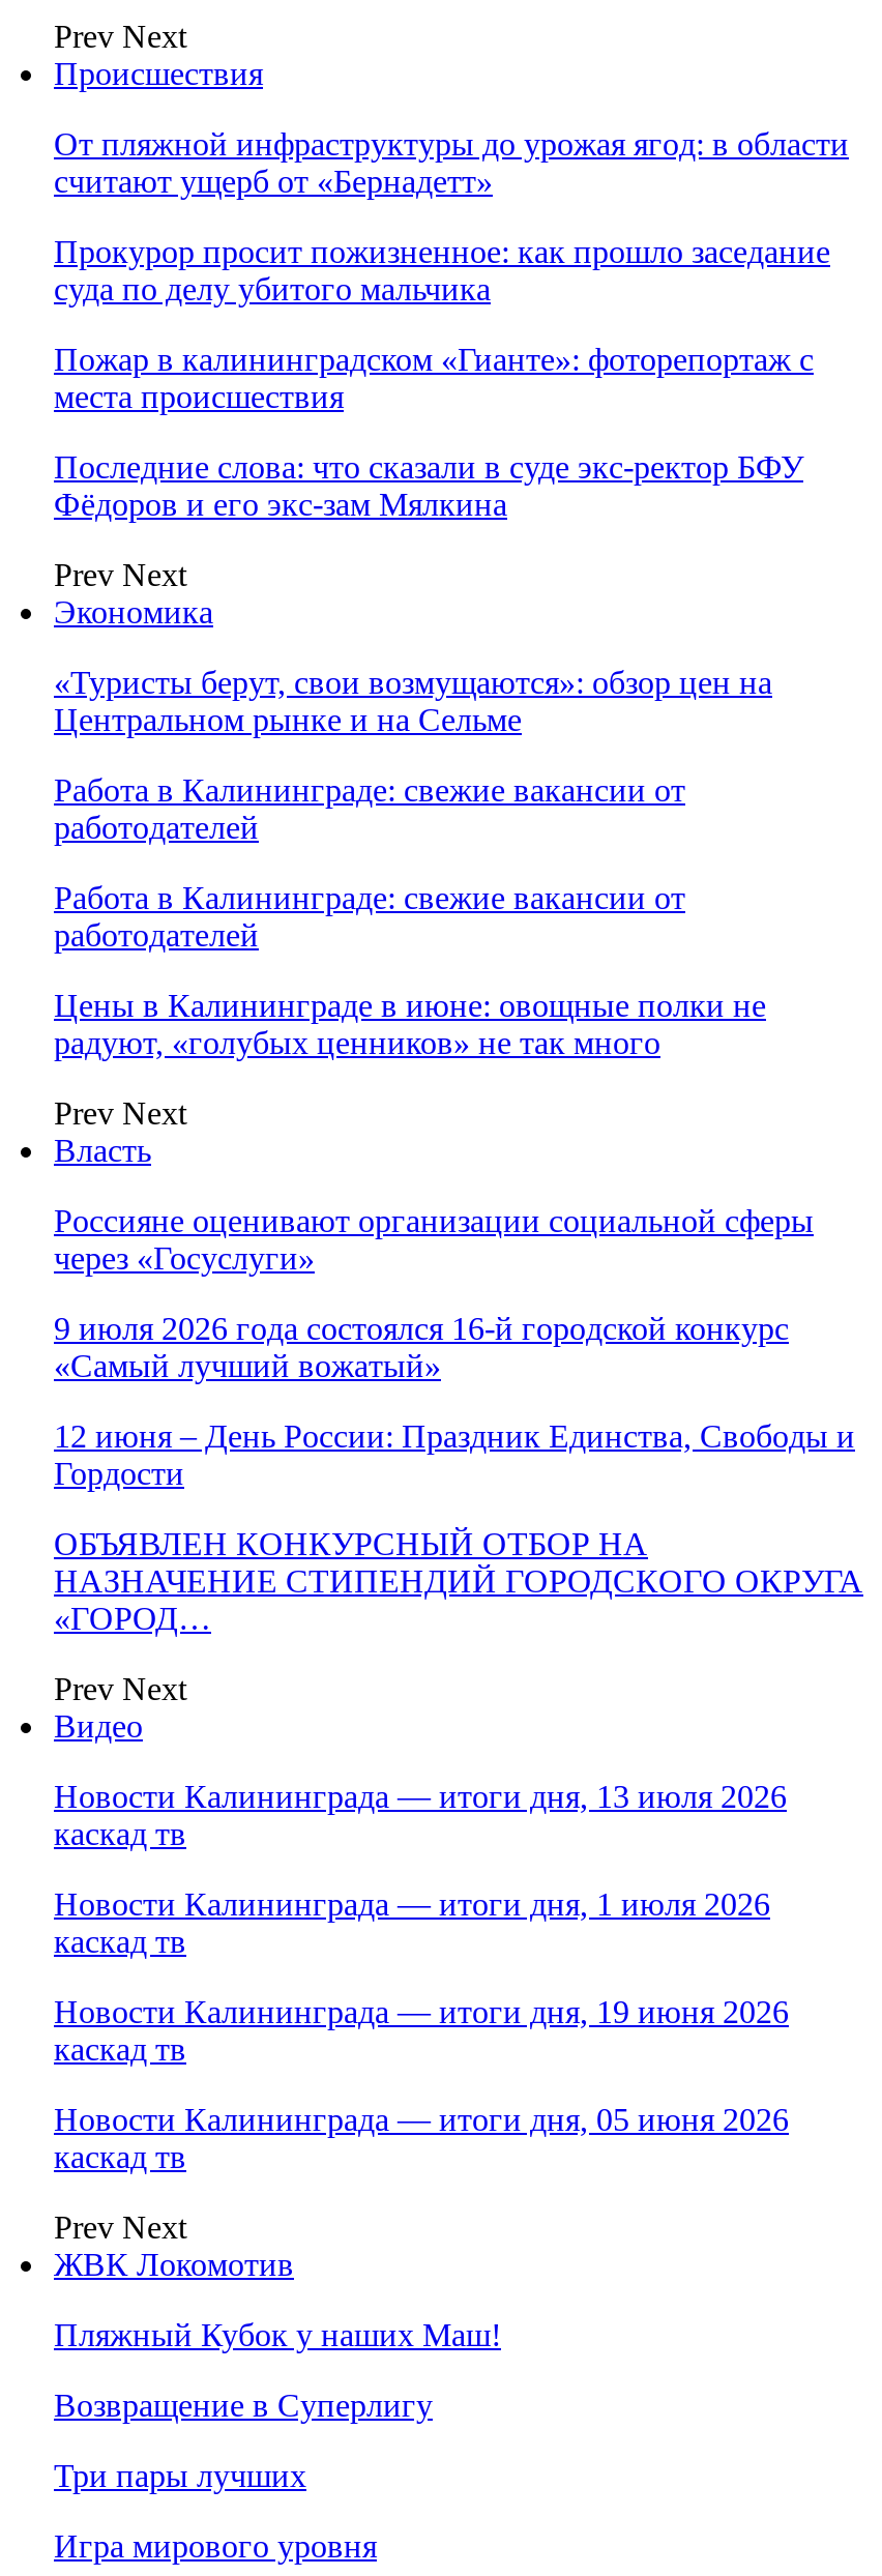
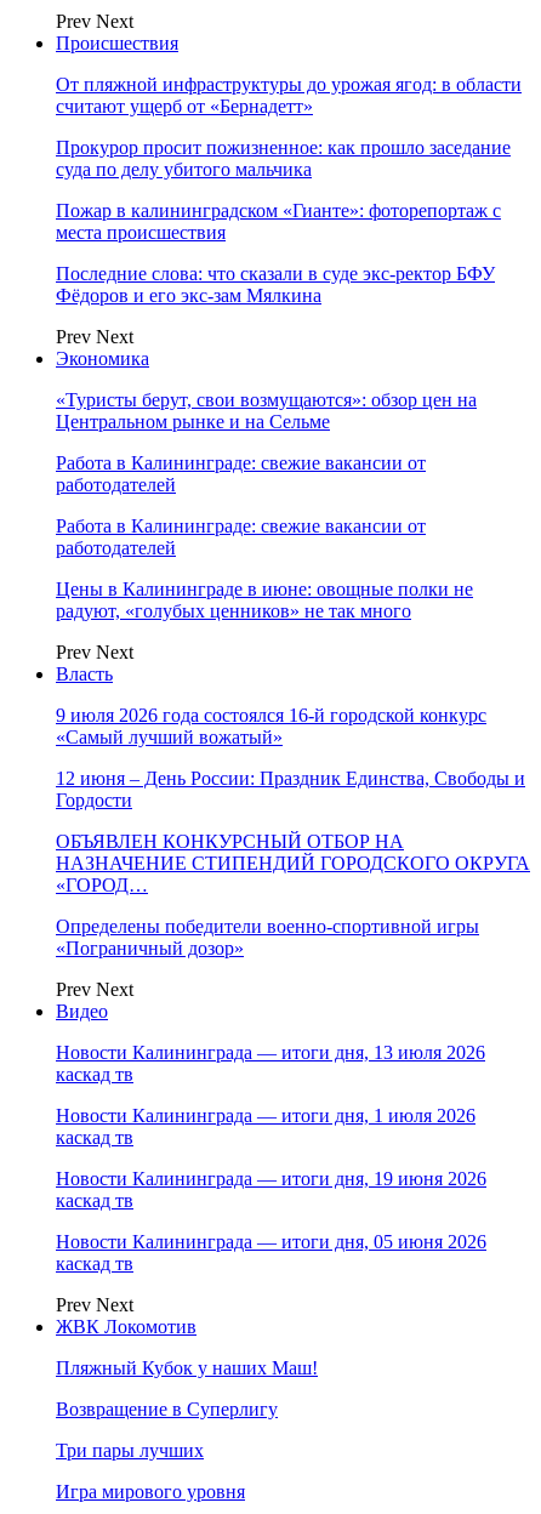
[54,1203,814,1276] Россияне оценивают организации социальной сферы | через «Госуслуги» -> none
moved [54,1311,863,1636] -> [56,705,530,895]: 9 июля 2026 года состоялся 16-й городской конкурс | «Самый лучший вожатый» | 12 июня – День России: Праздник Единства, Свободы и | Гордости | ОБЪЯВЛЕН КОНКУРСНЫЙ ОТБОР НА | НАЗНАЧЕНИЕ СТИПЕНДИЙ ГОРОДСКОГО ОКРУГА | «ГОРОД…
none -> [56,916,479,958] Определены победители военно‑спортивной игры | «Пограничный дозор»

